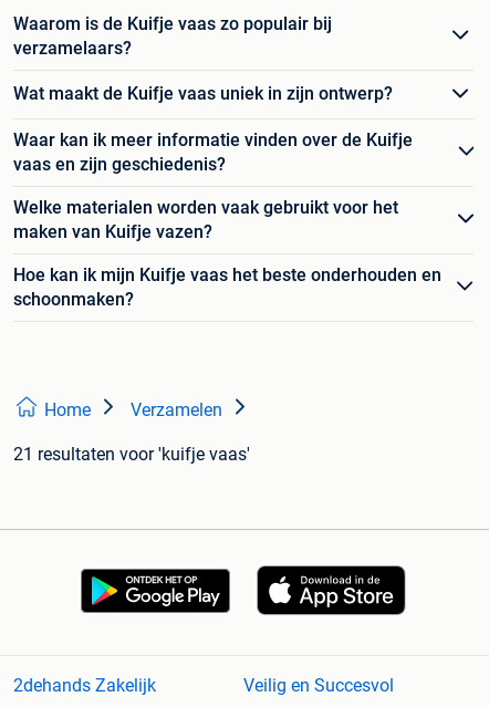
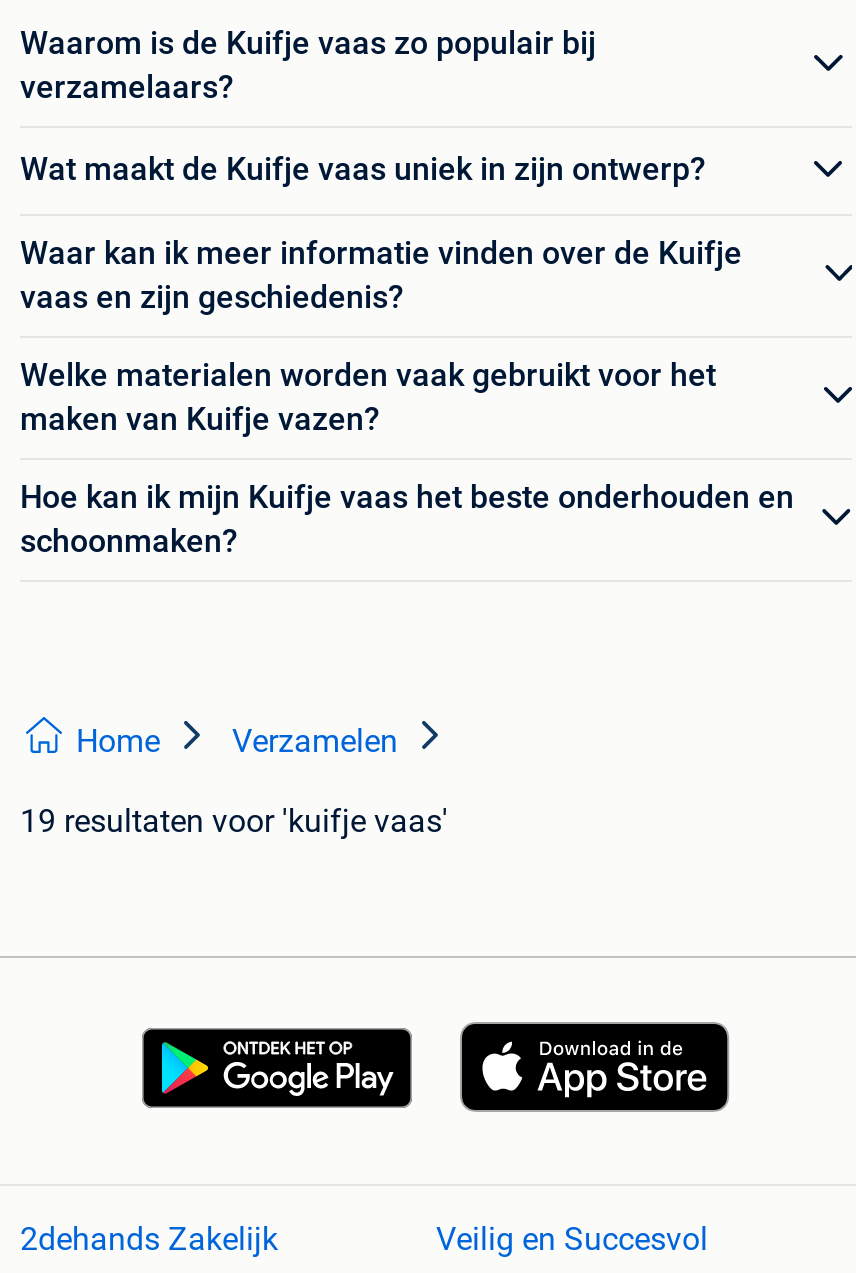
[13,443,250,464] 21 resultaten voor 'kuifje vaas' -> [20,801,448,839] 19 resultaten voor 'kuifje vaas'

